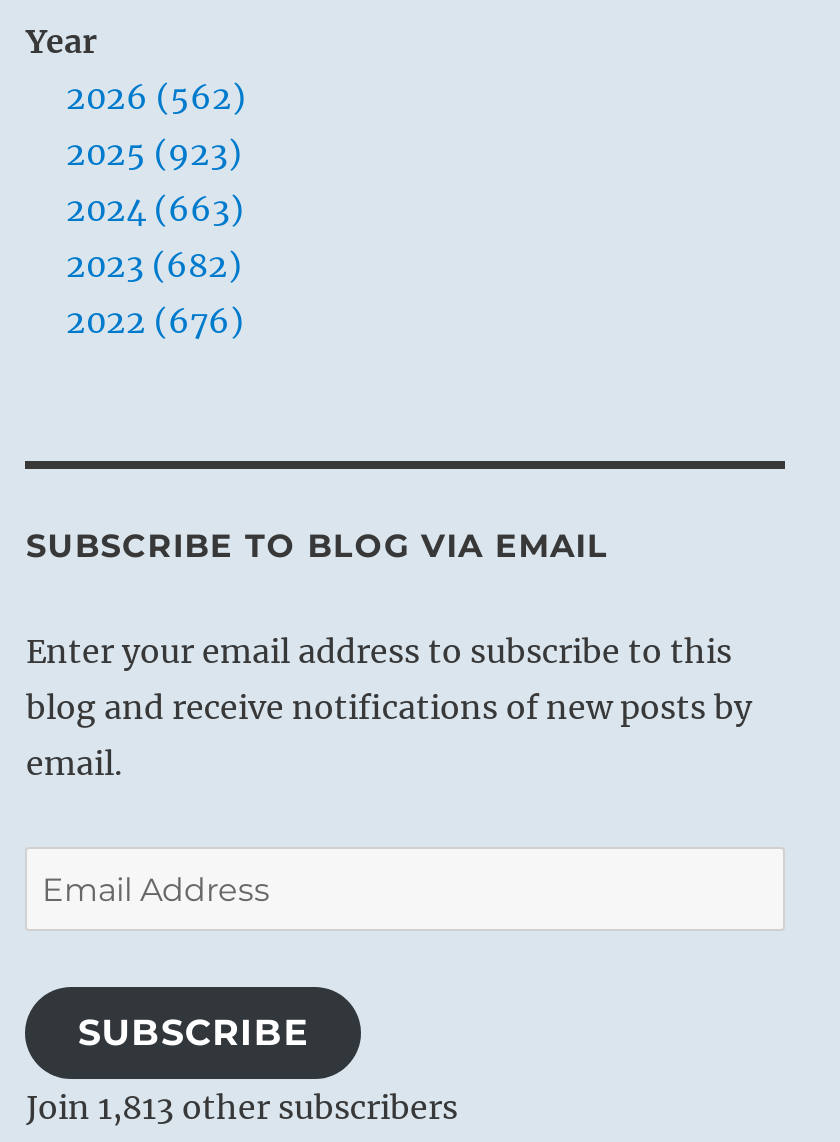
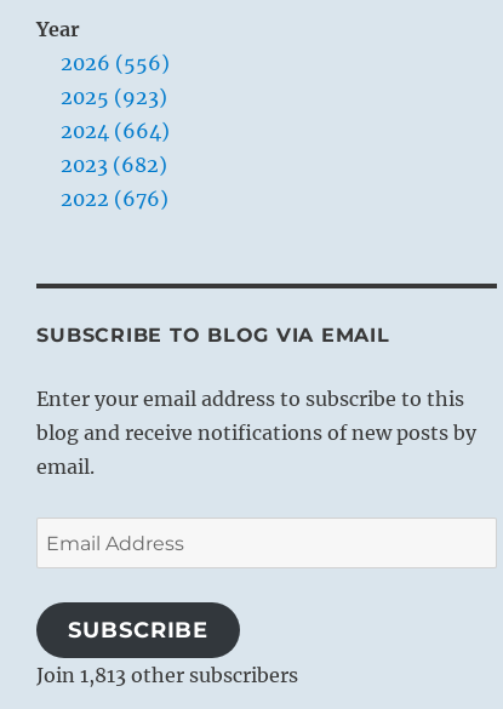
[66,76,246,116] 2026 (562) -> [61,50,170,75] 2026 (556)
[66,188,244,228] 2024 (663) -> [61,118,170,143] 2024 (664)

